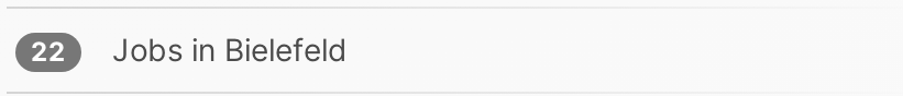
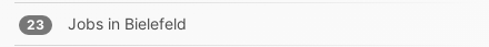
[31,31,348,68] 22 Jobs in Bielefeld -> [27,14,187,33] 23 Jobs in Bielefeld

